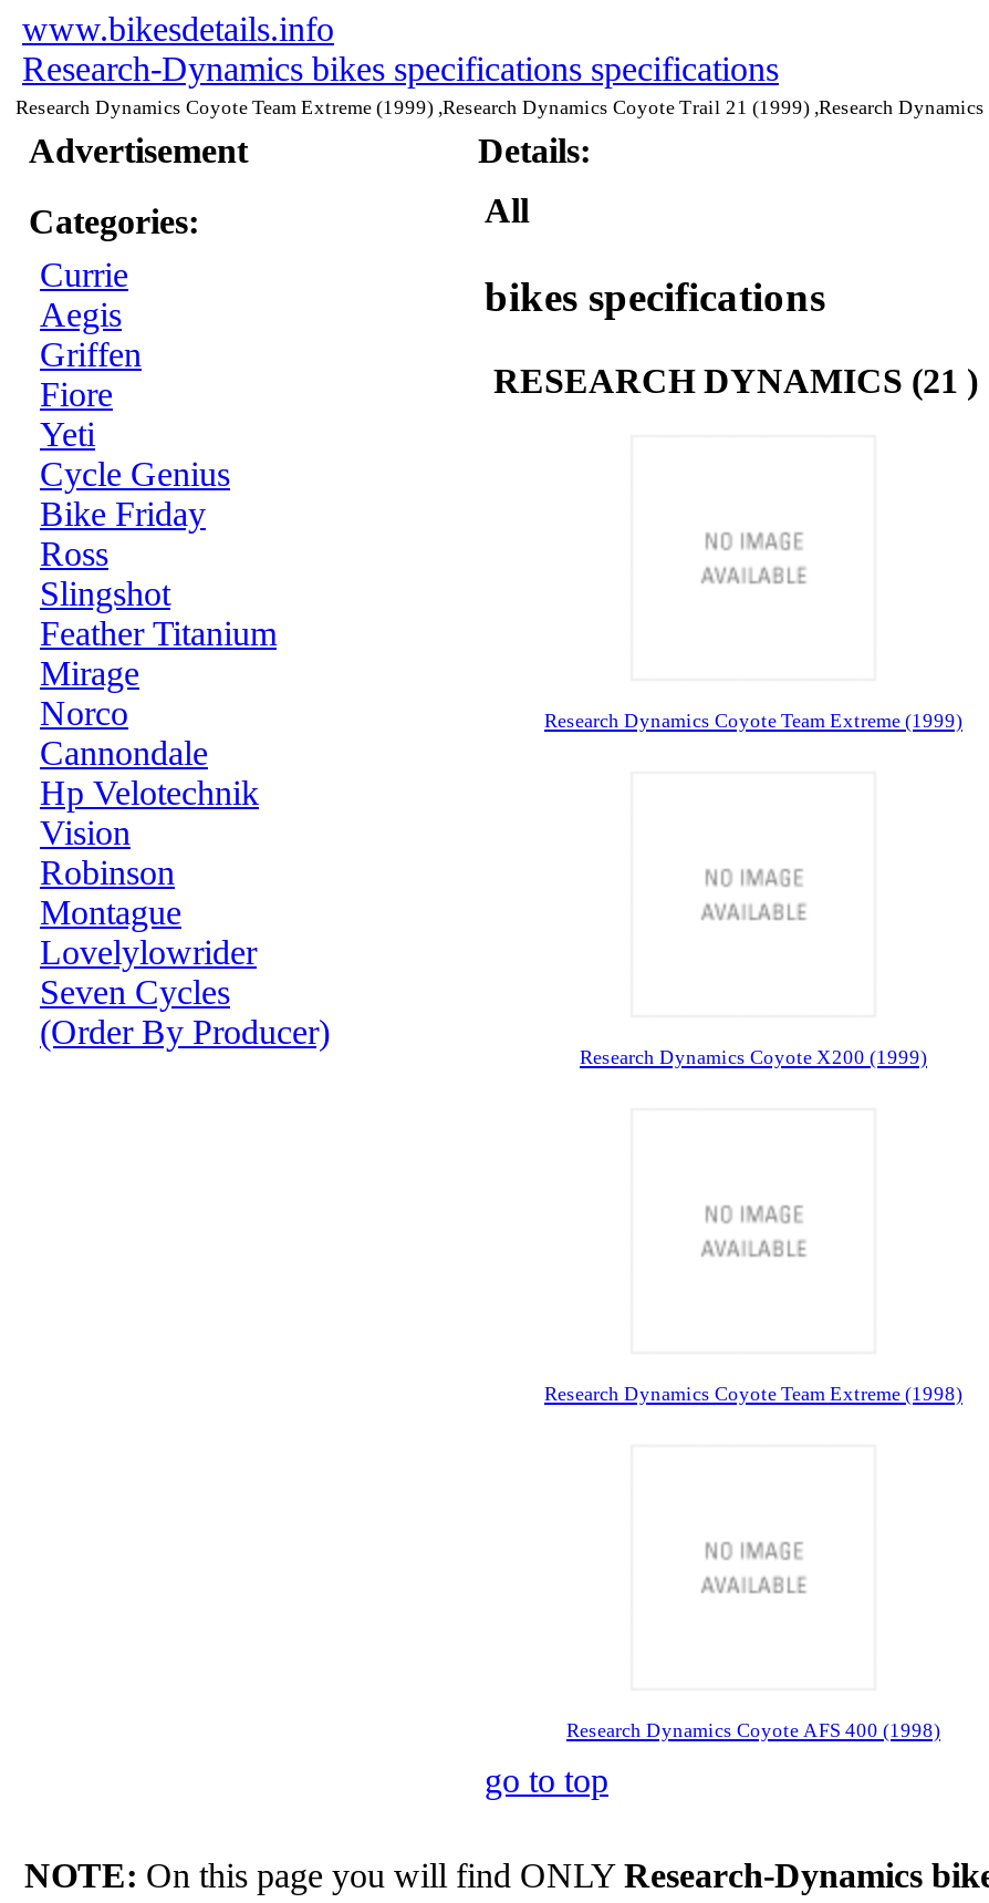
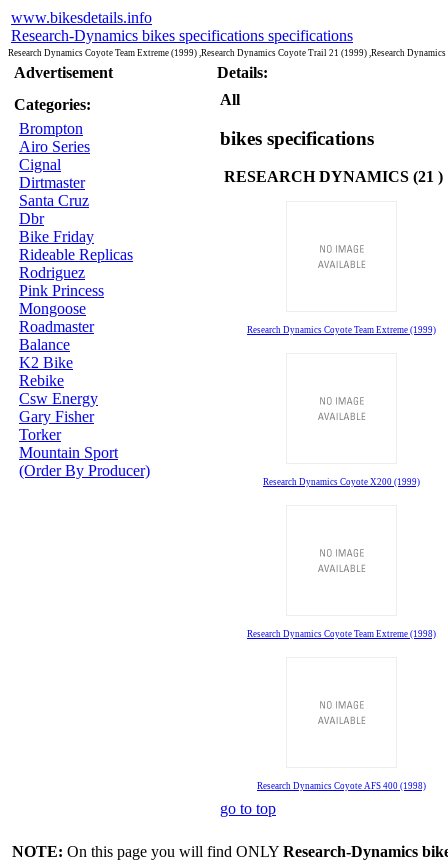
[40,256,230,493] Currie | Aegis | Griffen | Fiore | Yeti | Cycle Genius -> [19,120,90,227] Brompton | Airo Series | Cignal | Dirtmaster | Santa Cruz | Dbr
[40,535,277,1011] Ross | Slingshot | Feather Titanium | Mirage | Norco | Cannondale | Hp Velotechnik | Vision | Robinson | Montague | Lovelylowrider | Seven Cycles -> [19,246,133,461] Rideable Replicas | Rodriguez | Pink Princess | Mongoose | Roadmaster | Balance | K2 Bike | Rebike | Csw Energy | Gary Fisher | Torker | Mountain Sport

